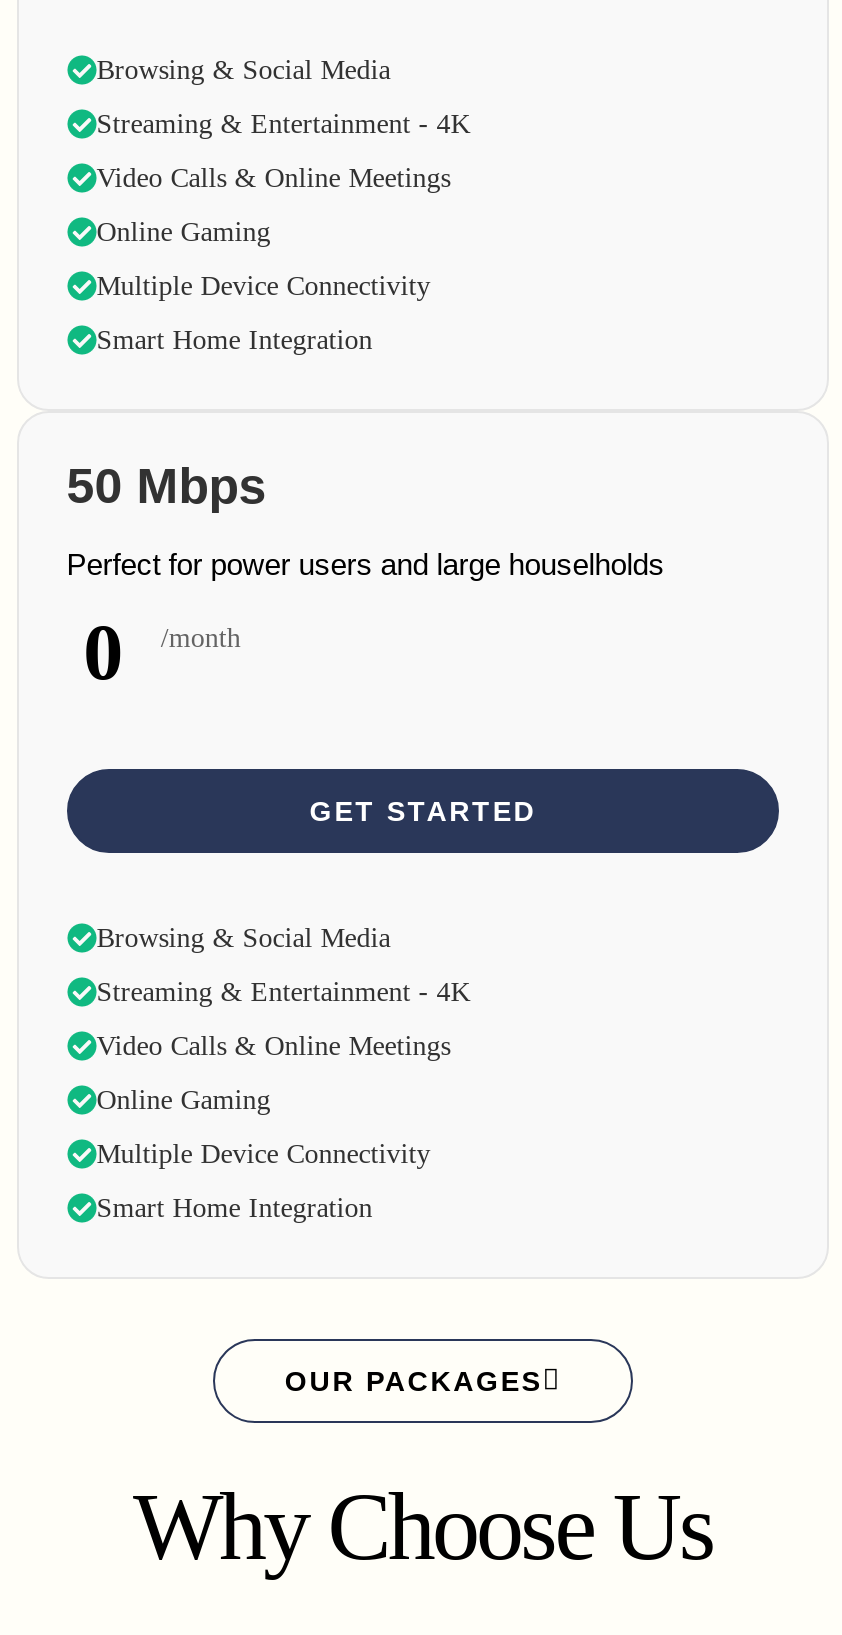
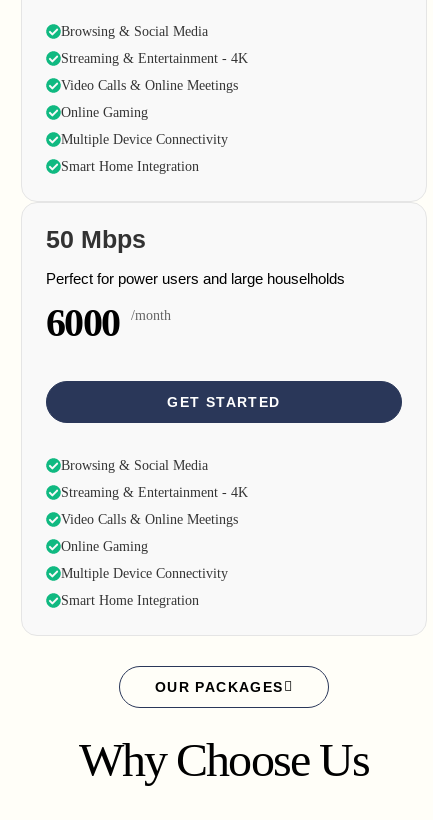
[66,607,241,697] 0 /month -> [46,300,171,345] 6000 /month

